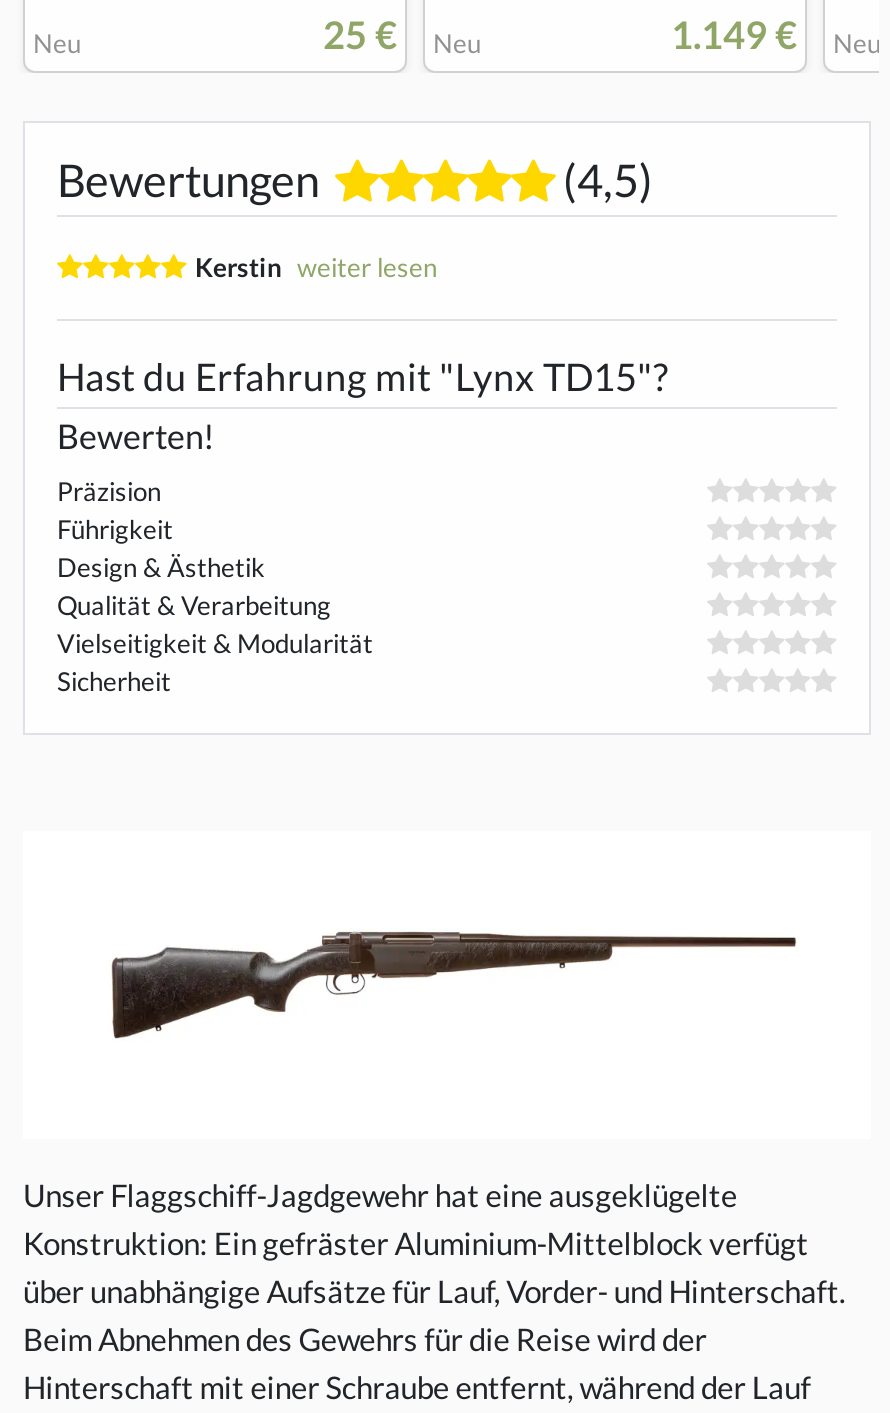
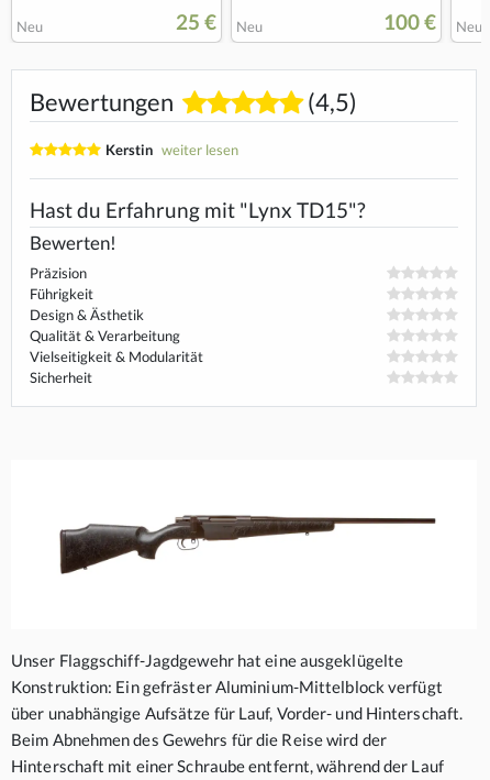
[671,11,881,59] 1.149 € Neu -> [383,9,482,35] 100 € Neu

